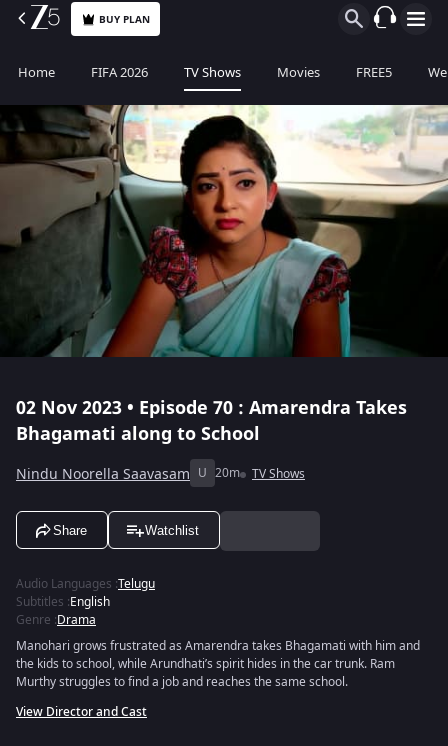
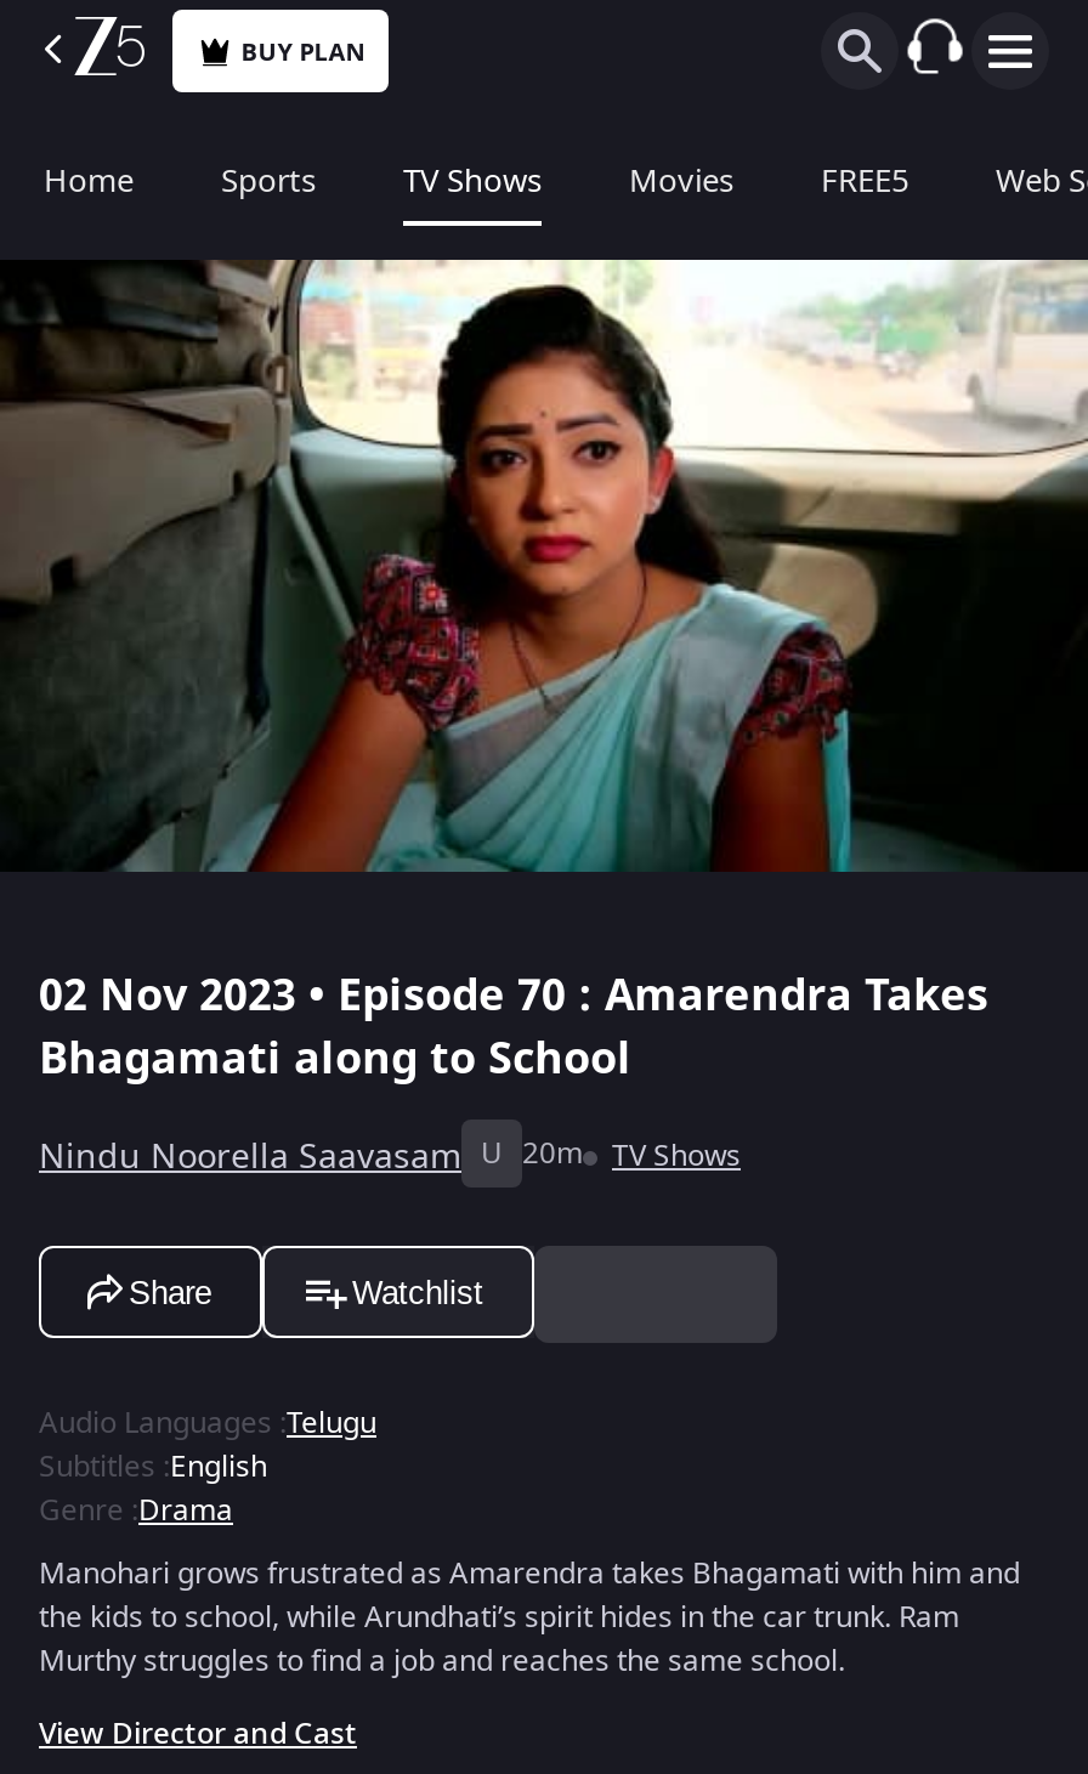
[91,63,148,82] FIFA 2026 -> [221,158,316,204] Sports

